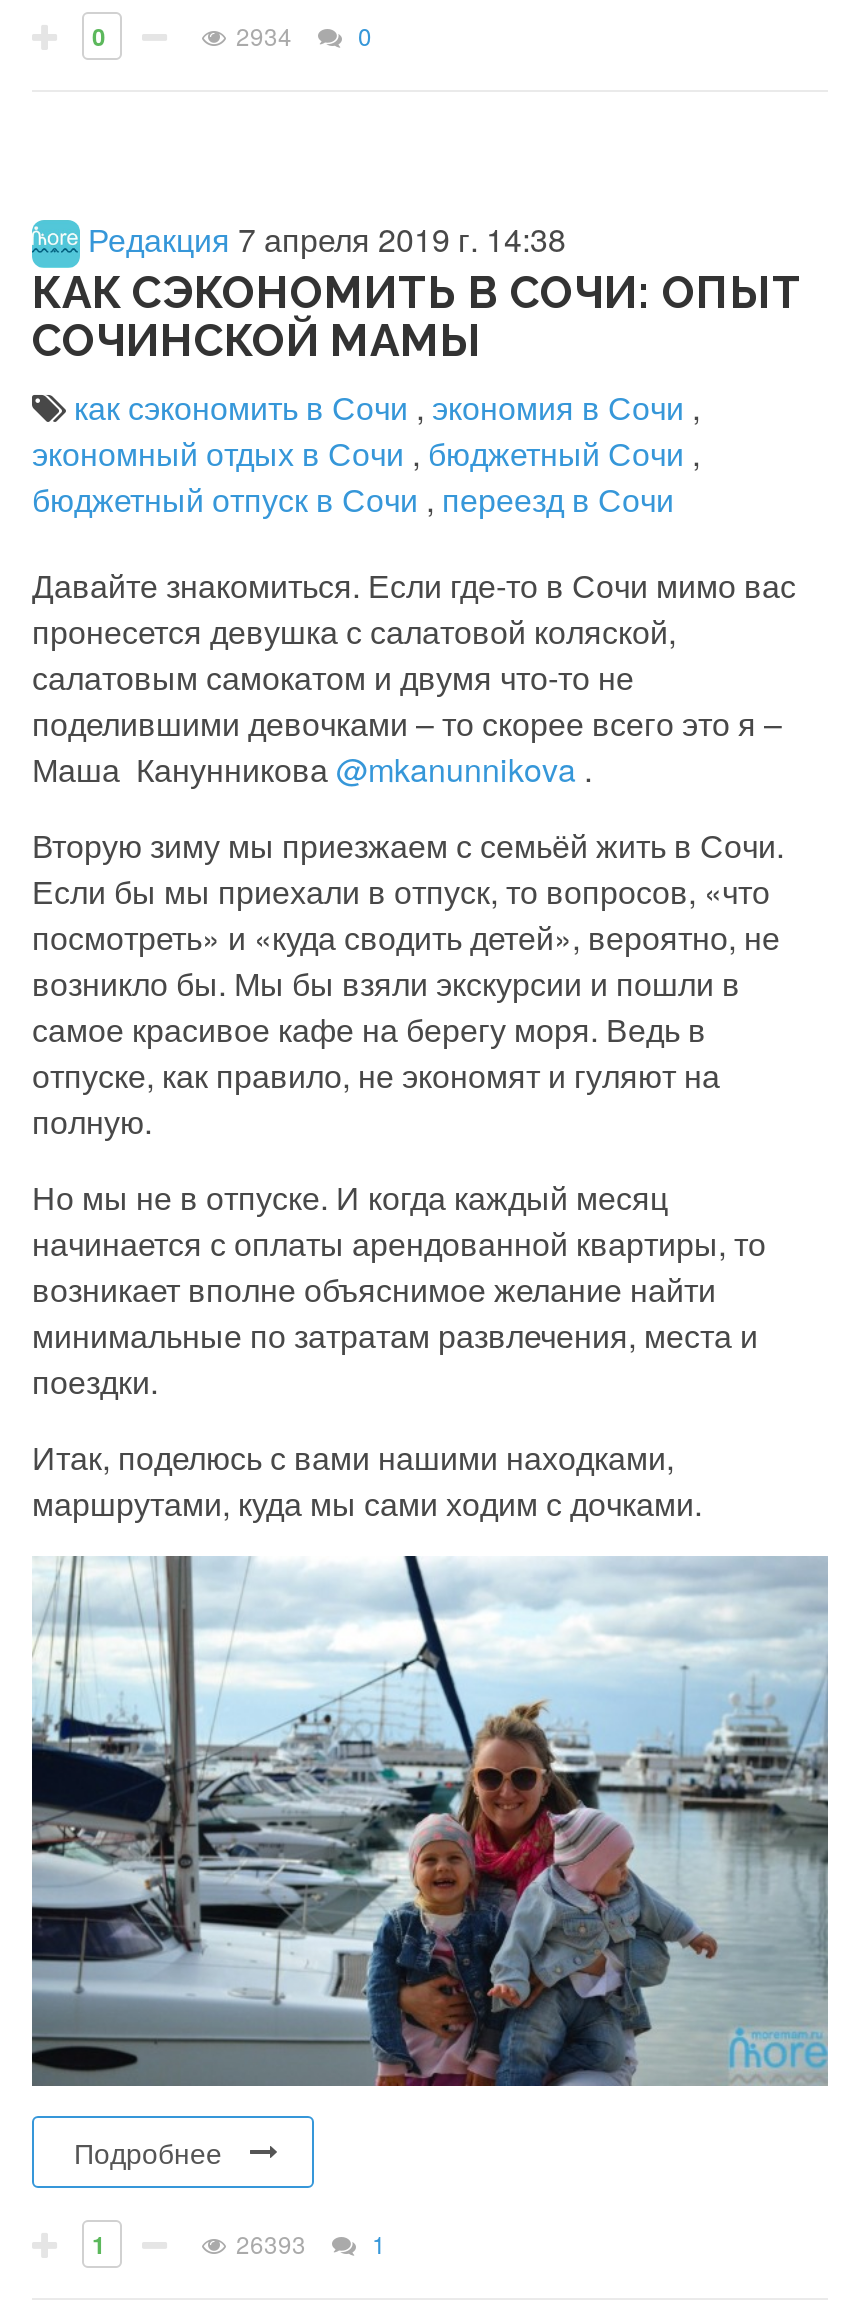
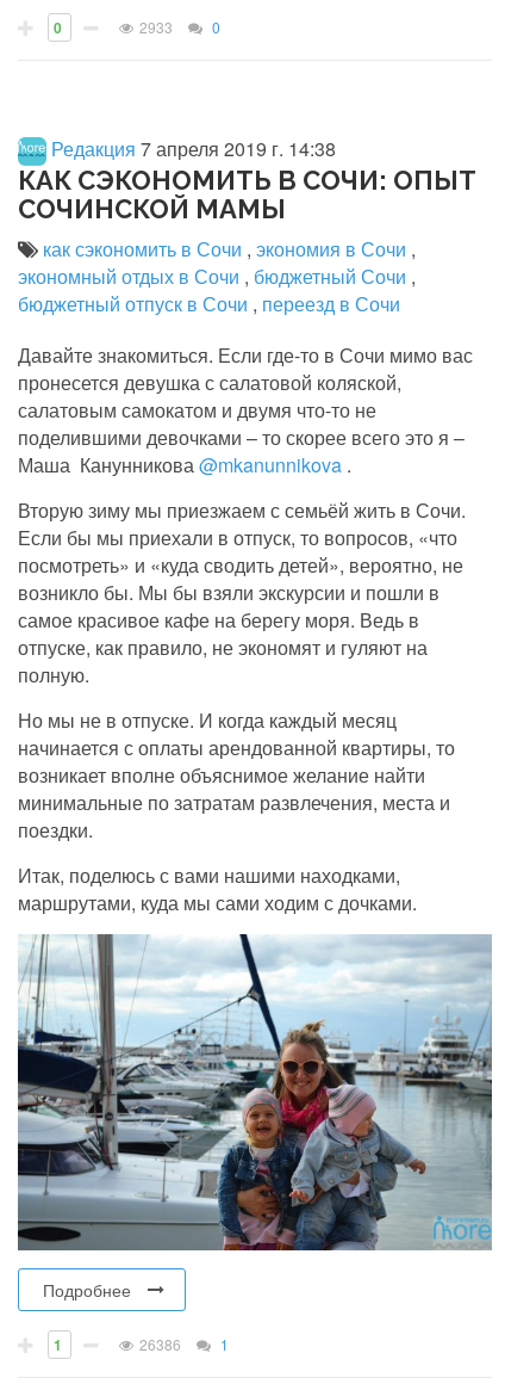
[236,19,372,53] 2934 0 -> [139,17,220,37] 2933 0
[236,2227,386,2261] 26393 1 -> [139,1334,229,1355] 26386 1

